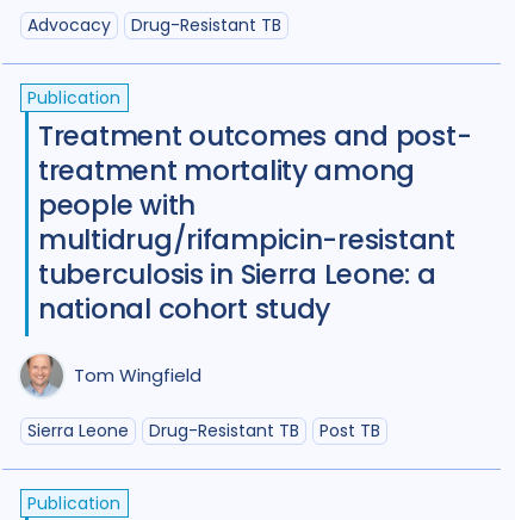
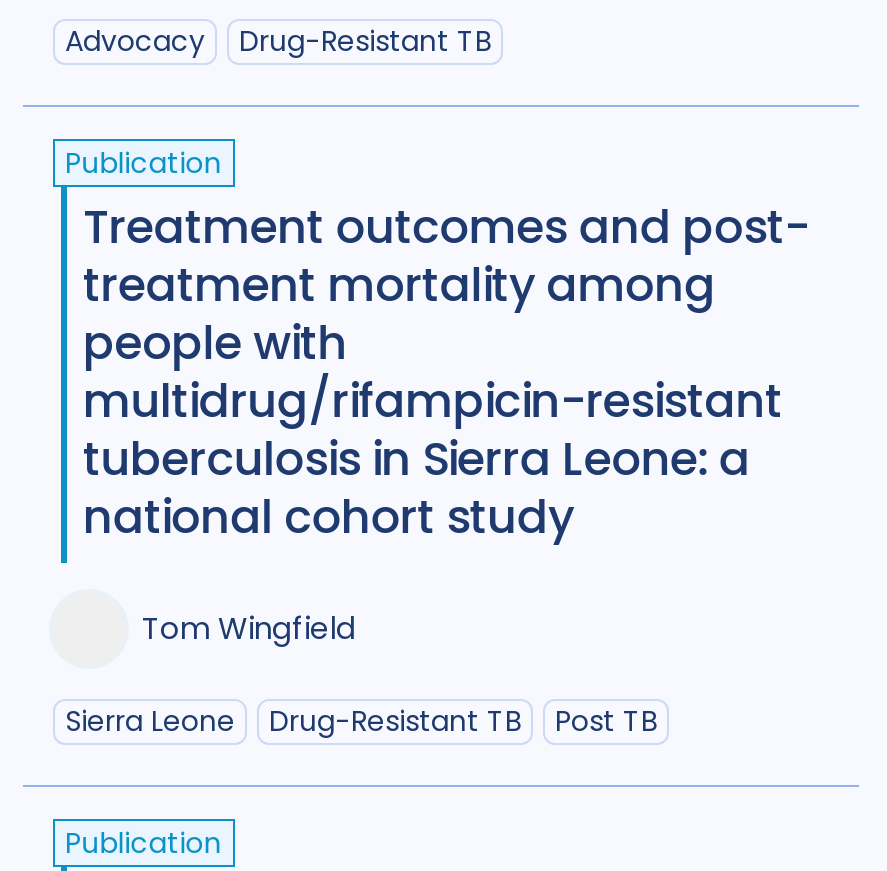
[19,353,64,397] [image] -> none

